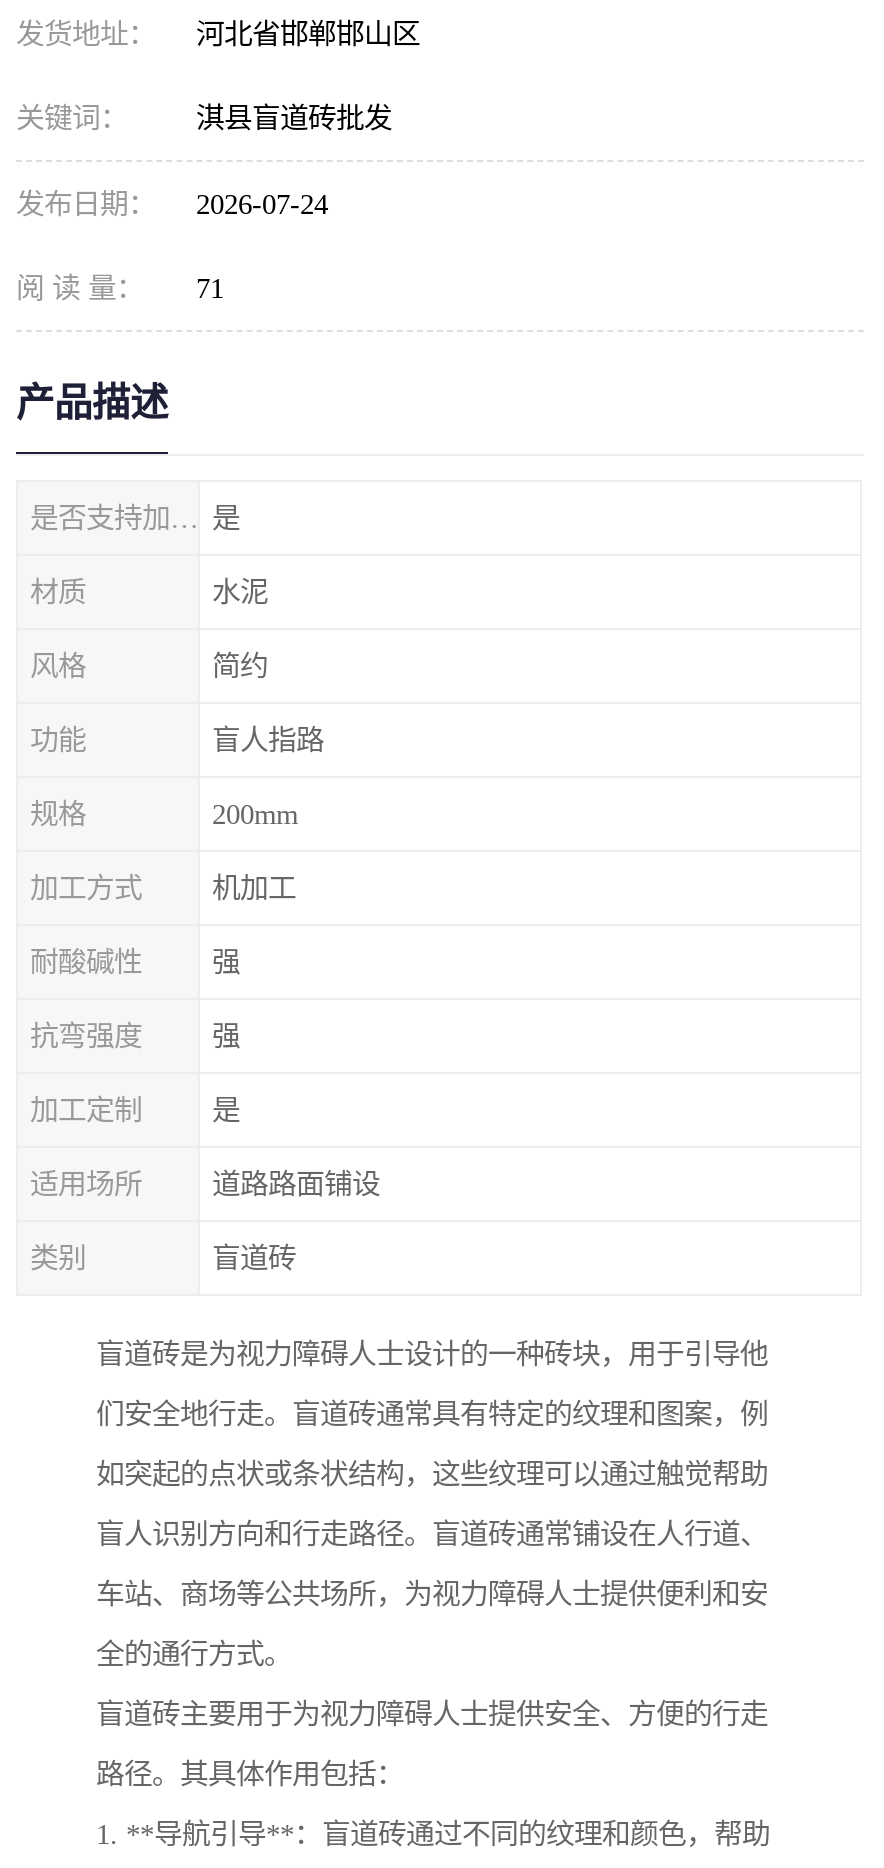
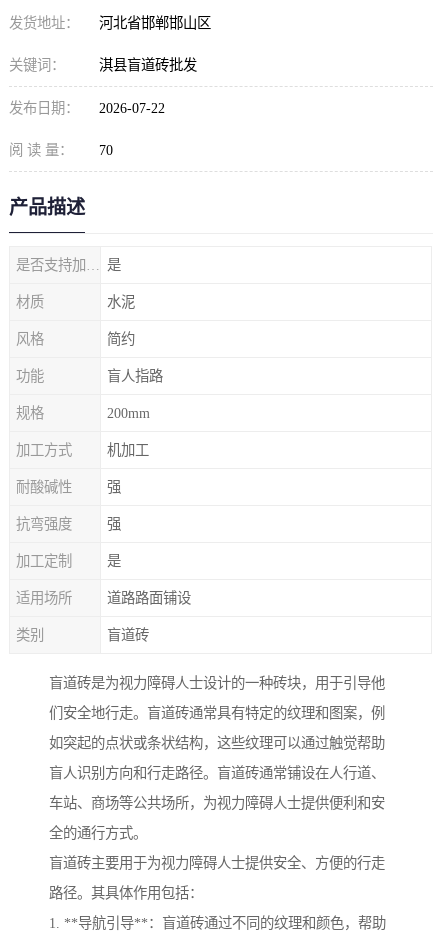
[16,188,328,220] 发布日期： 2026-07-24 -> [9,100,165,116] 发布日期： 2026-07-22
[16,272,224,304] 阅 读 量： 71 -> [9,142,113,158] 阅 读 量： 70

